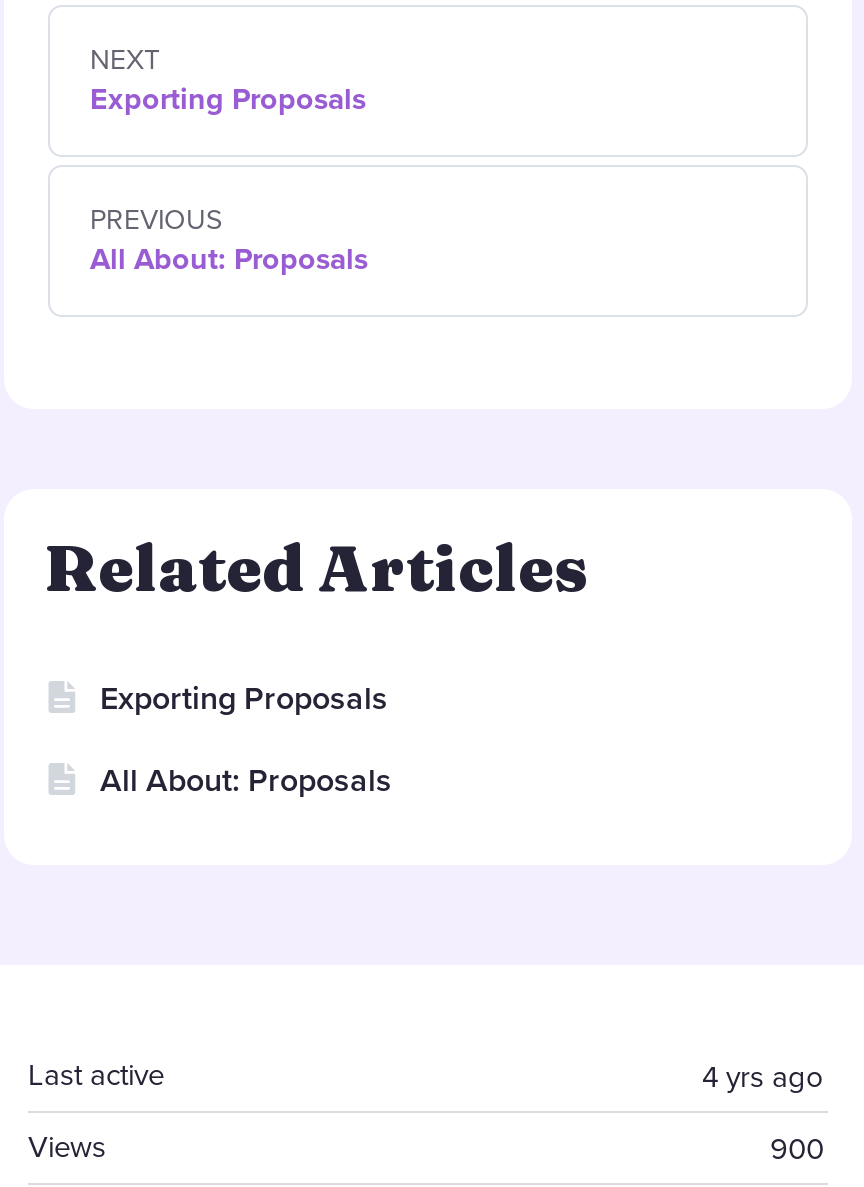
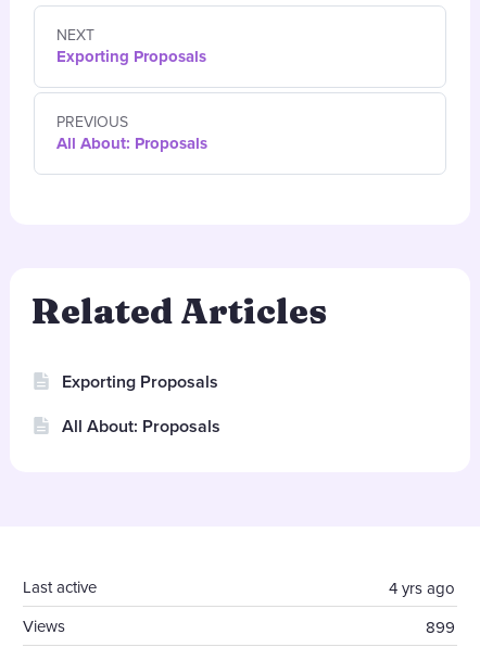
[770,1127,824,1171] 900 -> [426,616,455,639] 899

